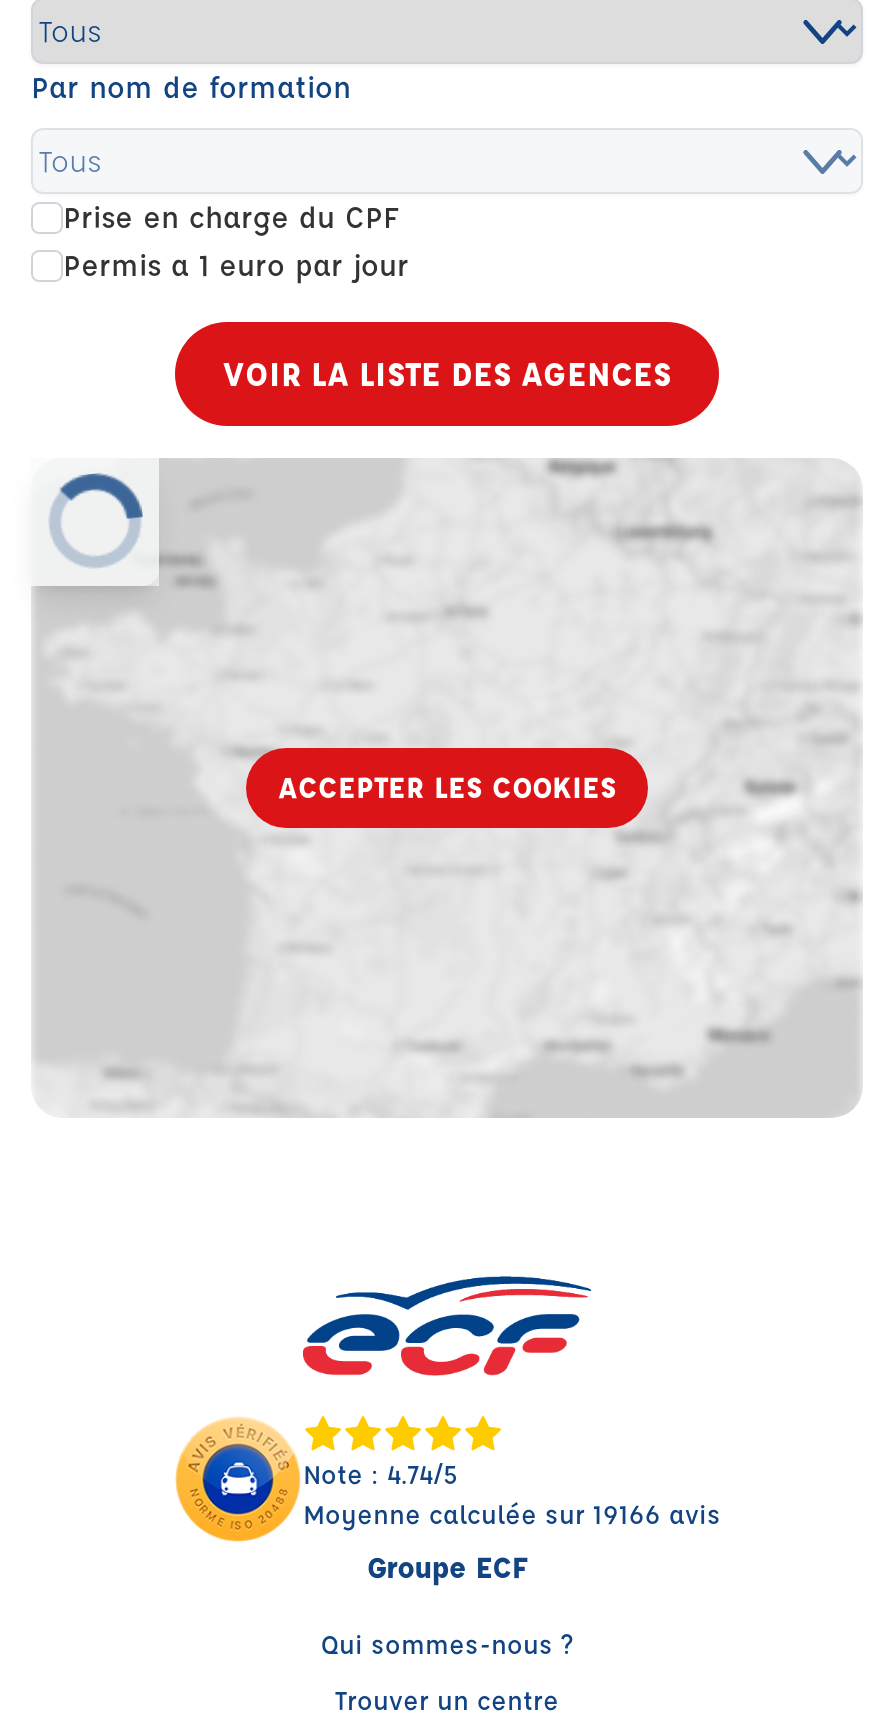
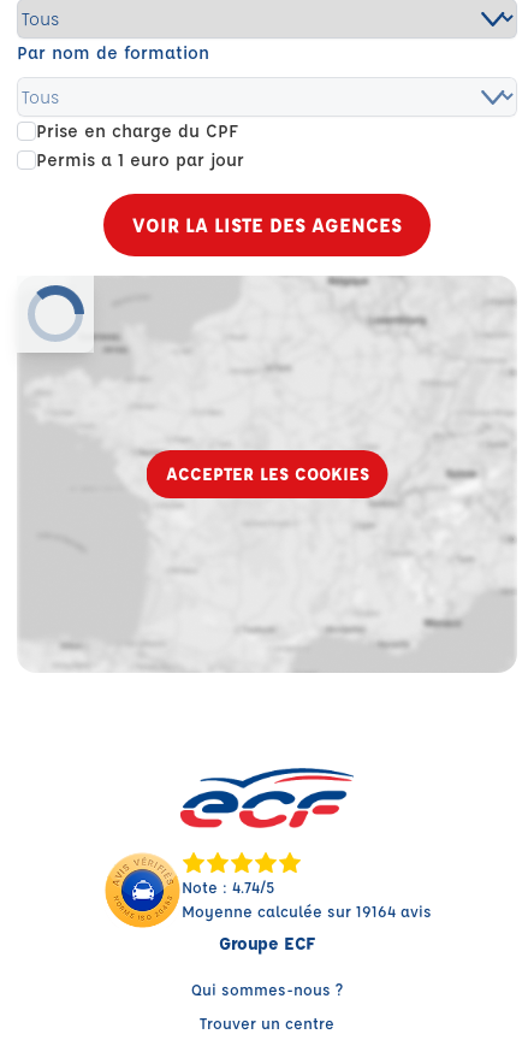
[303,1496,721,1530] Moyenne calculée sur 19166 avis -> [181,900,431,921] Moyenne calculée sur 19164 avis

